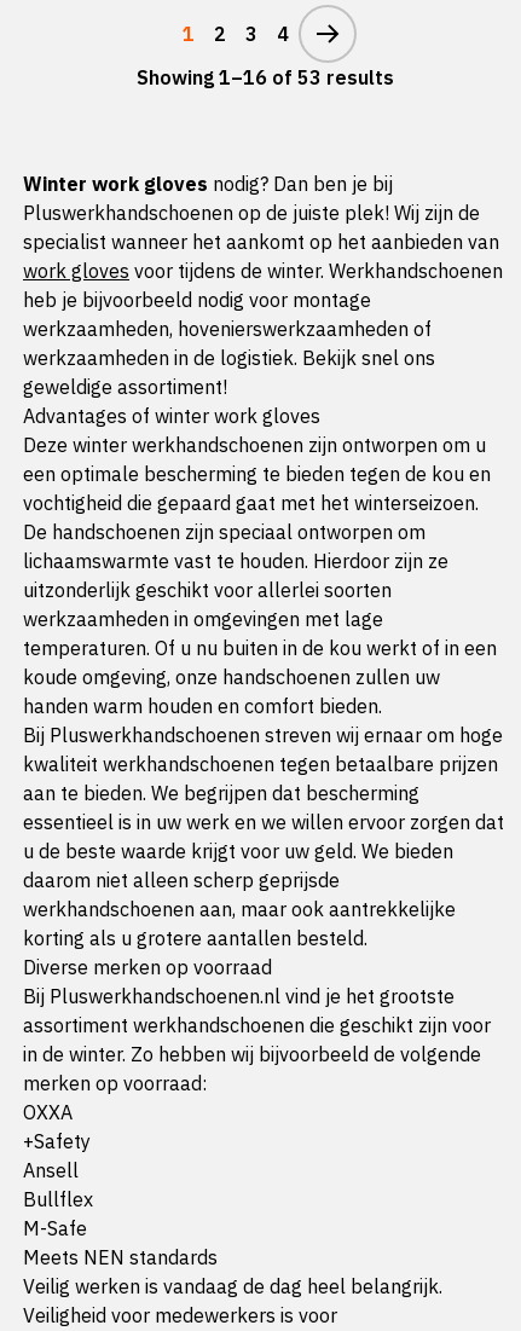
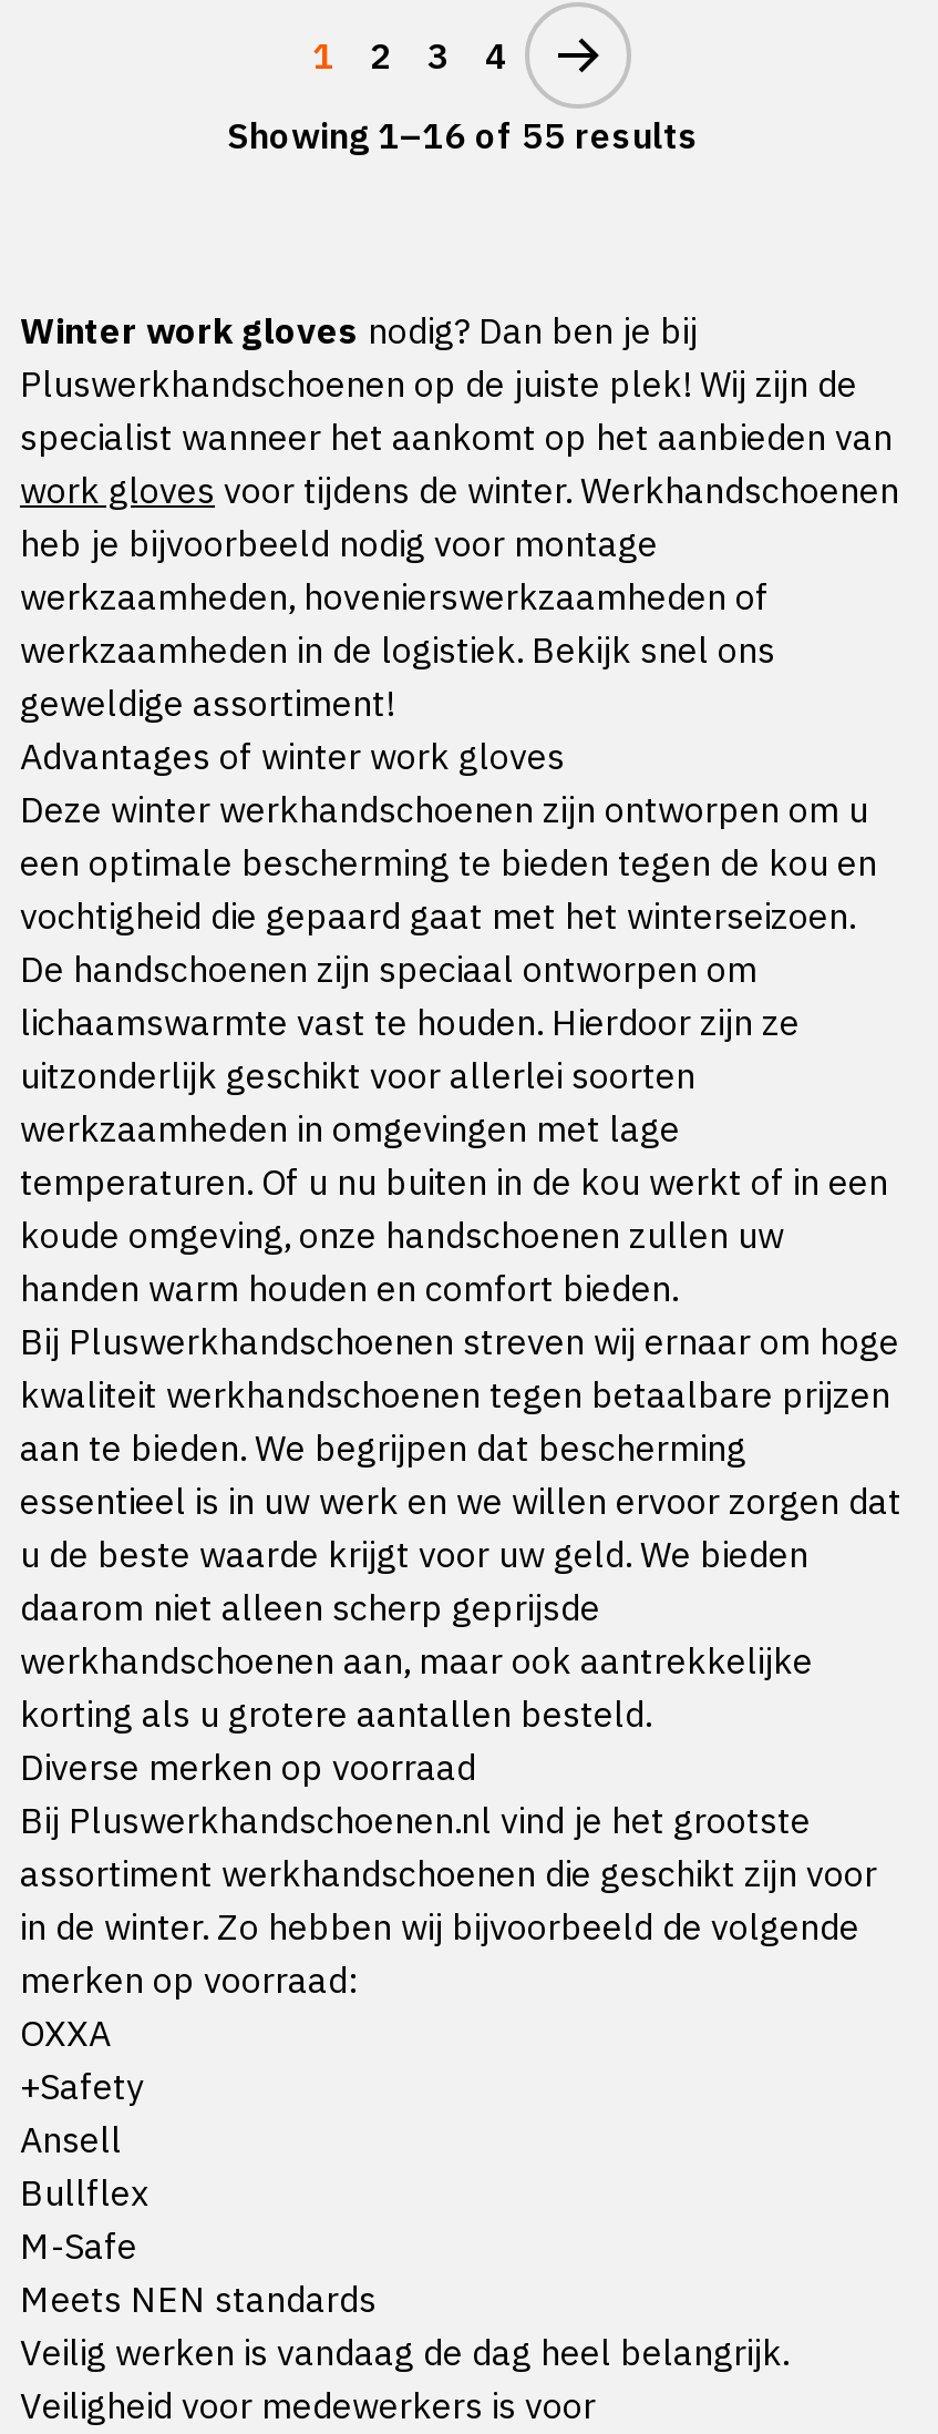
[136,65,393,89] Showing 1–16 of 53 results -> [227,113,699,157] Showing 1–16 of 55 results

